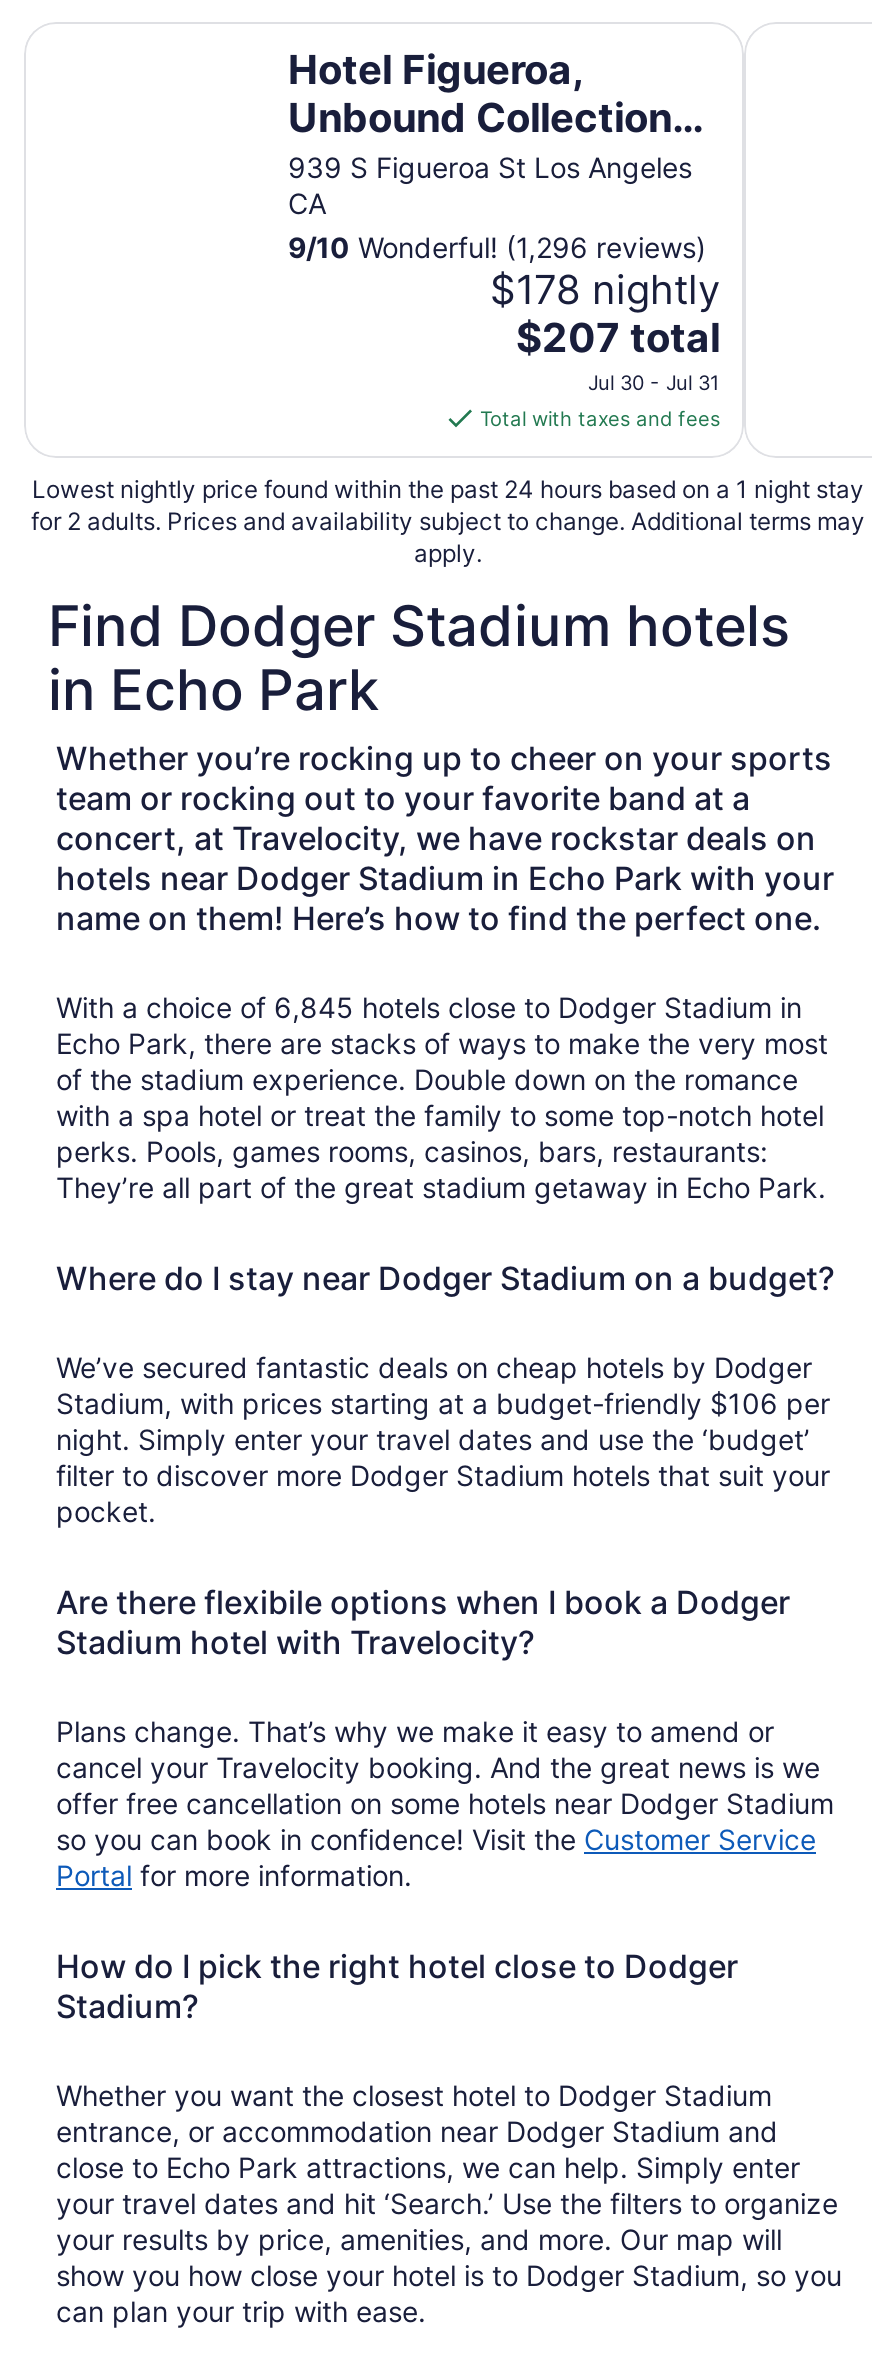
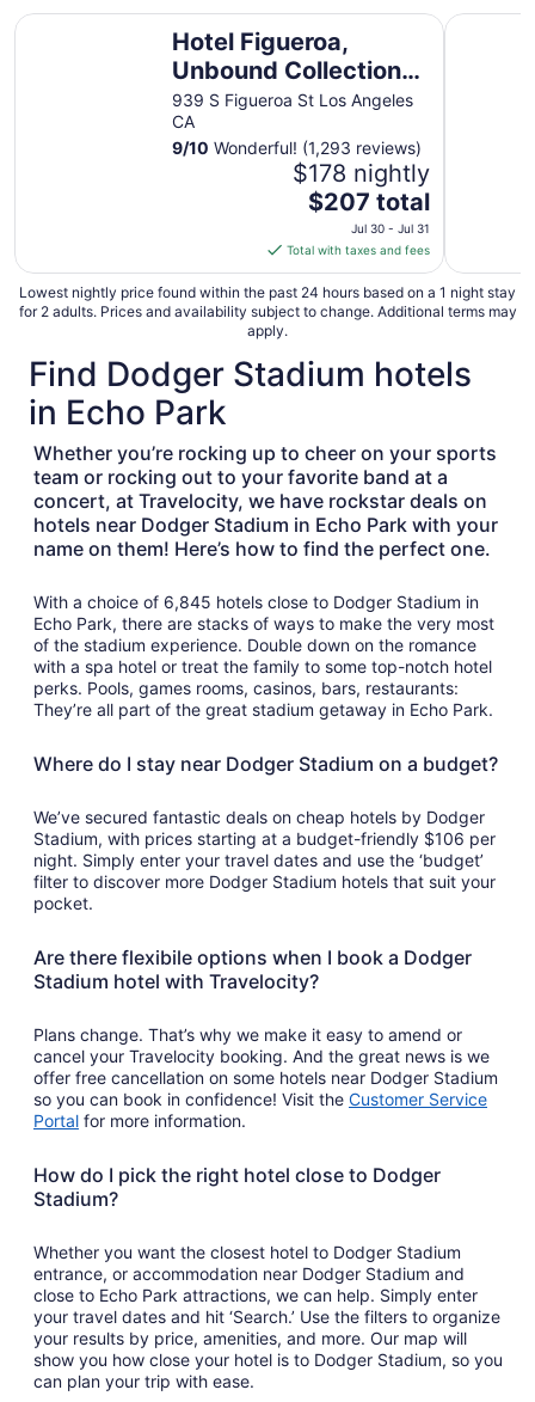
[288,230,706,264] 9/10 Wonderful! (1,296 reviews) -> [172,137,422,158] 9/10 Wonderful! (1,293 reviews)

